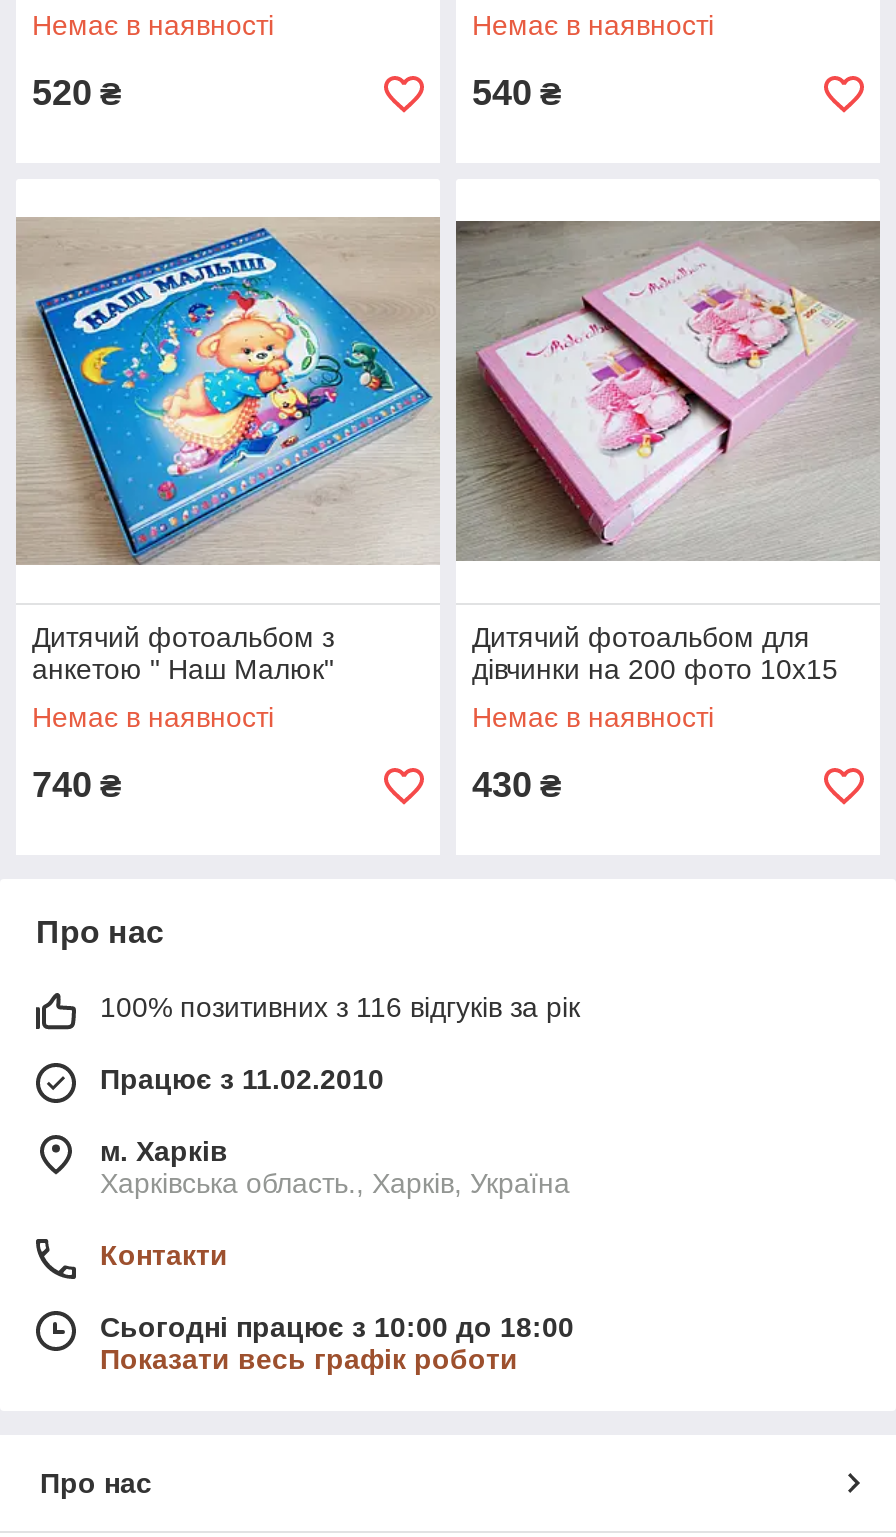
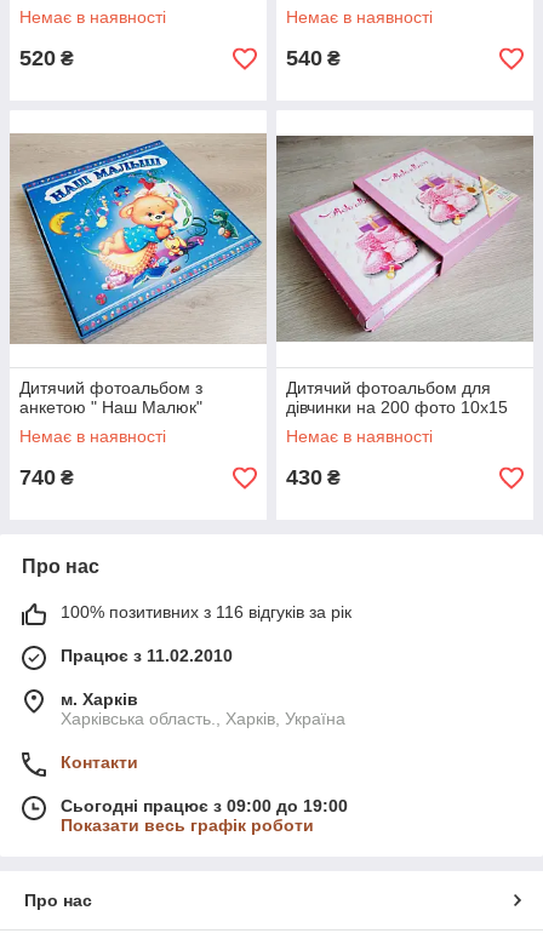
[100,1311,574,1343] Сьогодні працює з 10:00 до 18:00 -> [61,796,348,815] Сьогодні працює з 09:00 до 19:00

